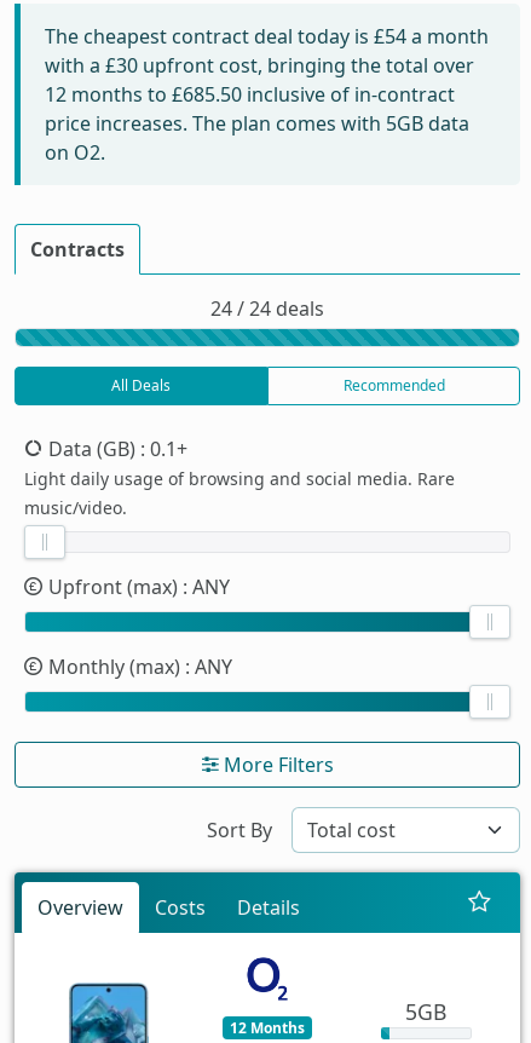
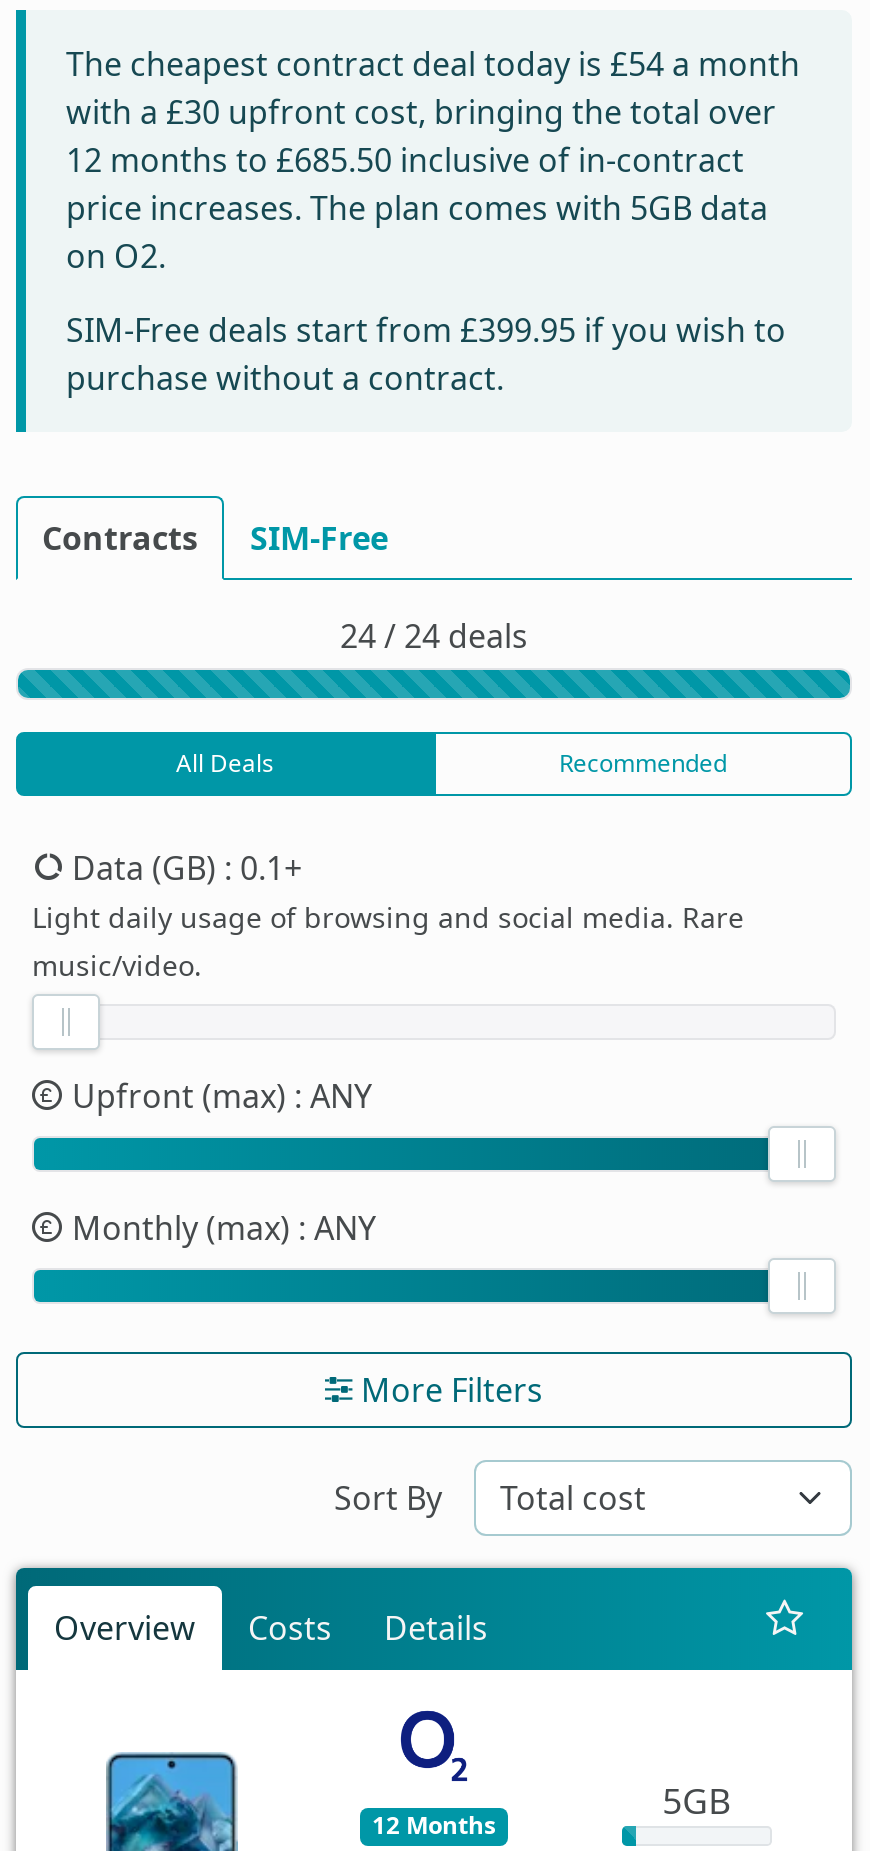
none -> [66,309,786,401] SIM-Free deals start from £399.95 if you wish to | purchase without a contract.
none -> [250,517,388,561] SIM-Free

